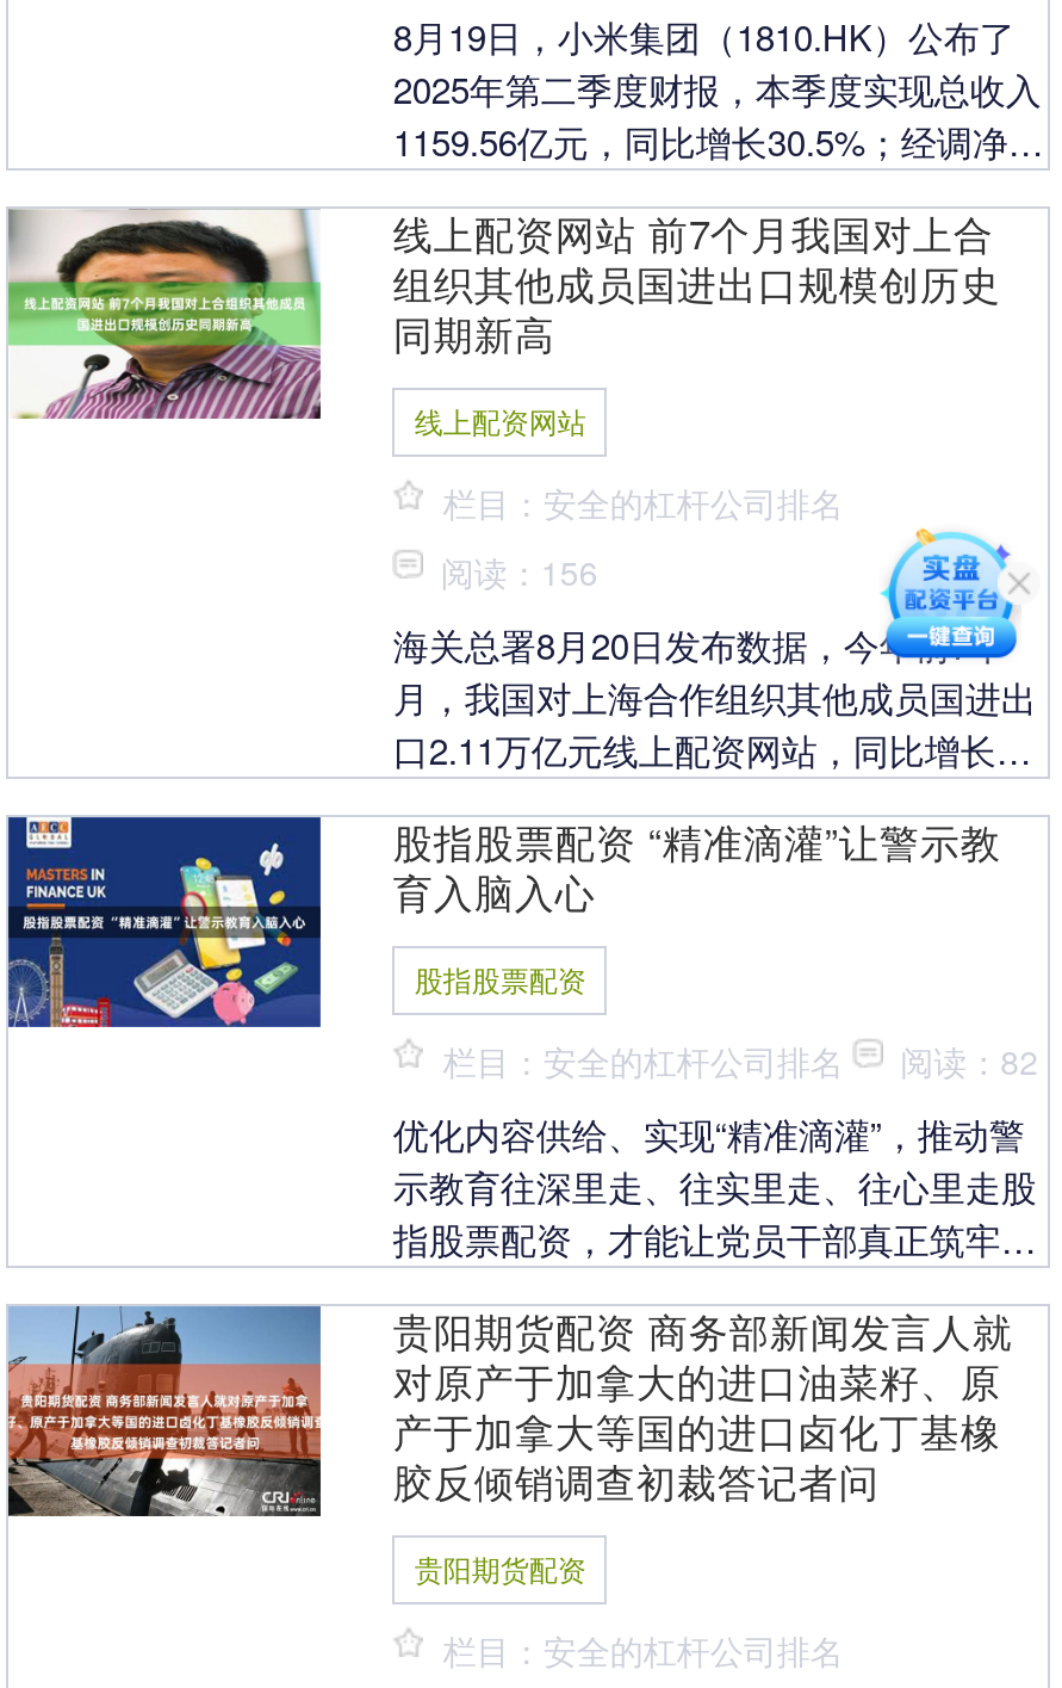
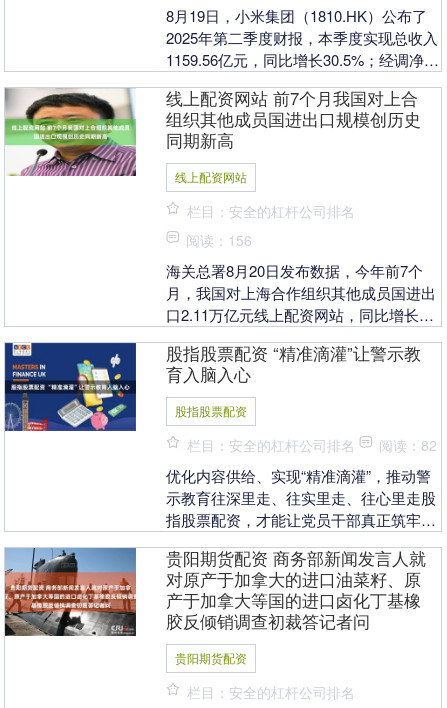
[881,526,1029,653] [image] -> none

